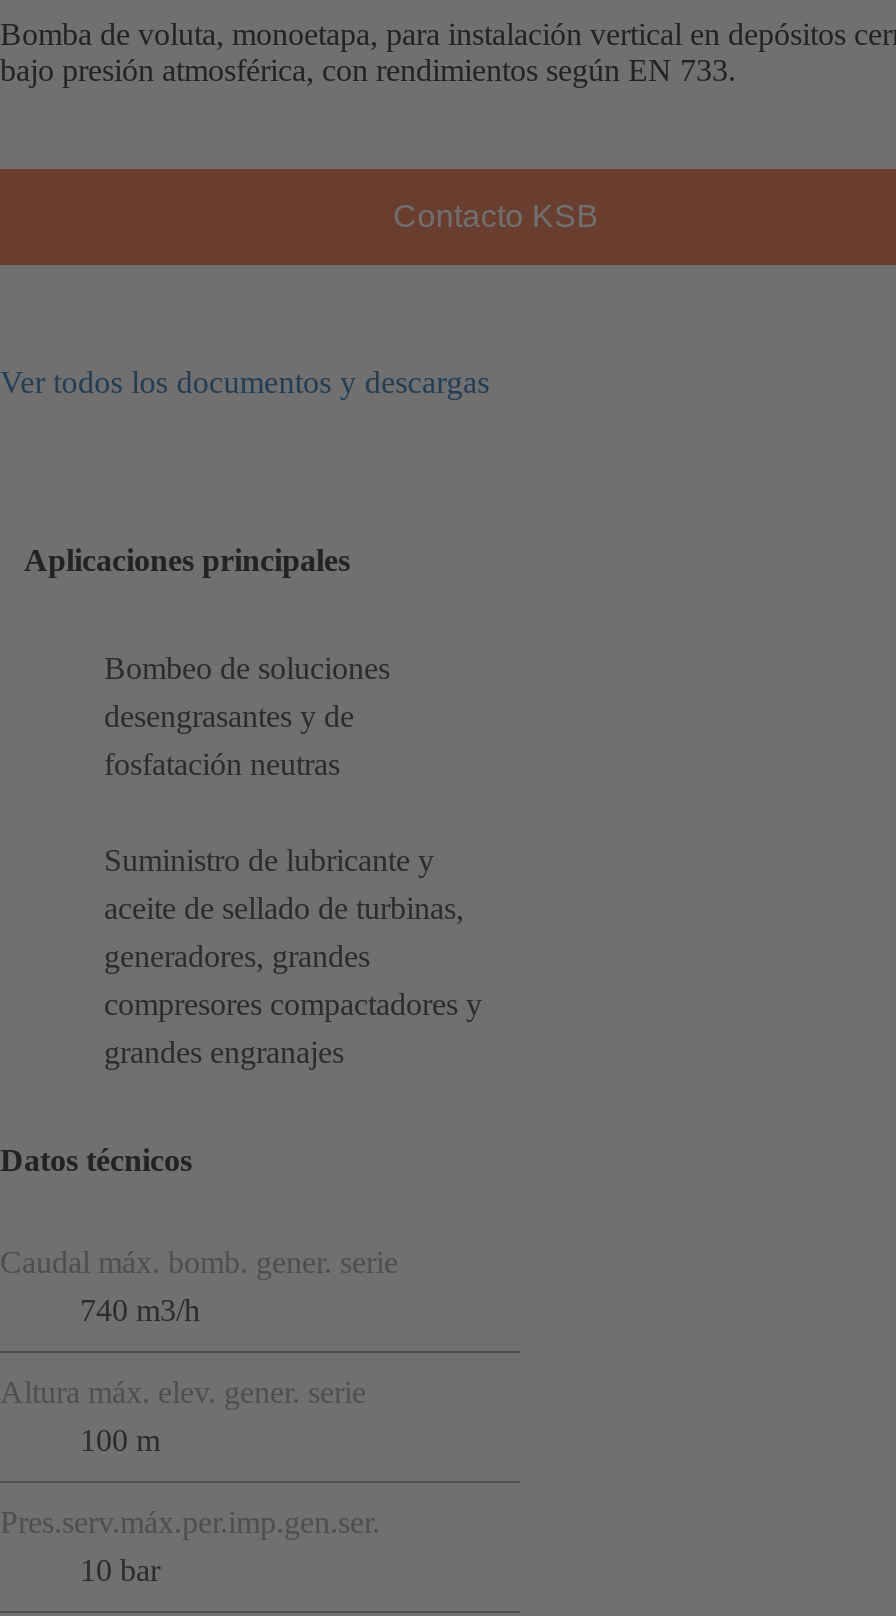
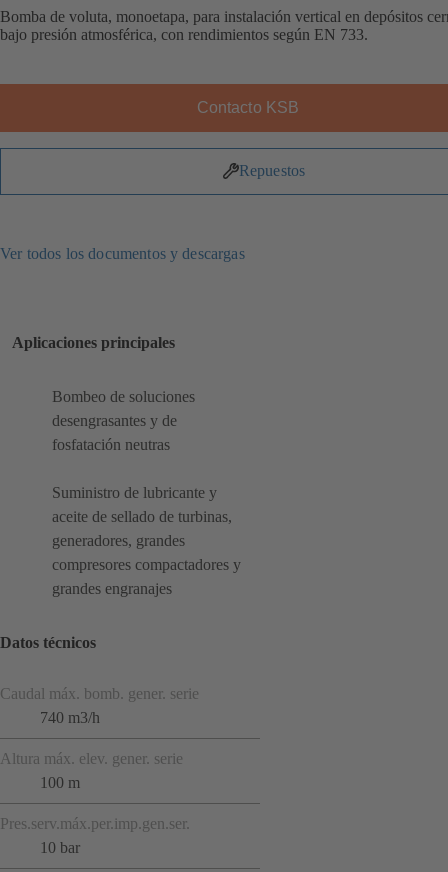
none -> [239,162,305,179] Repuestos

